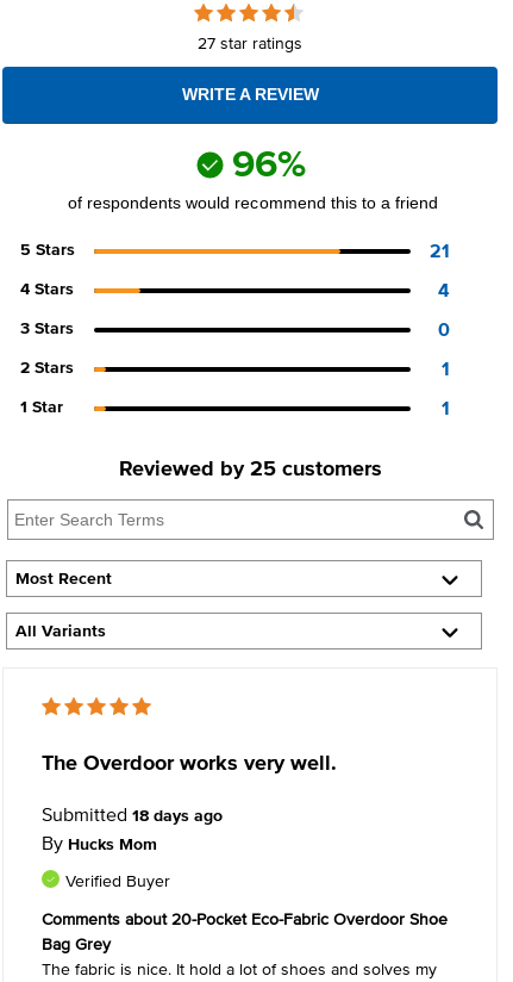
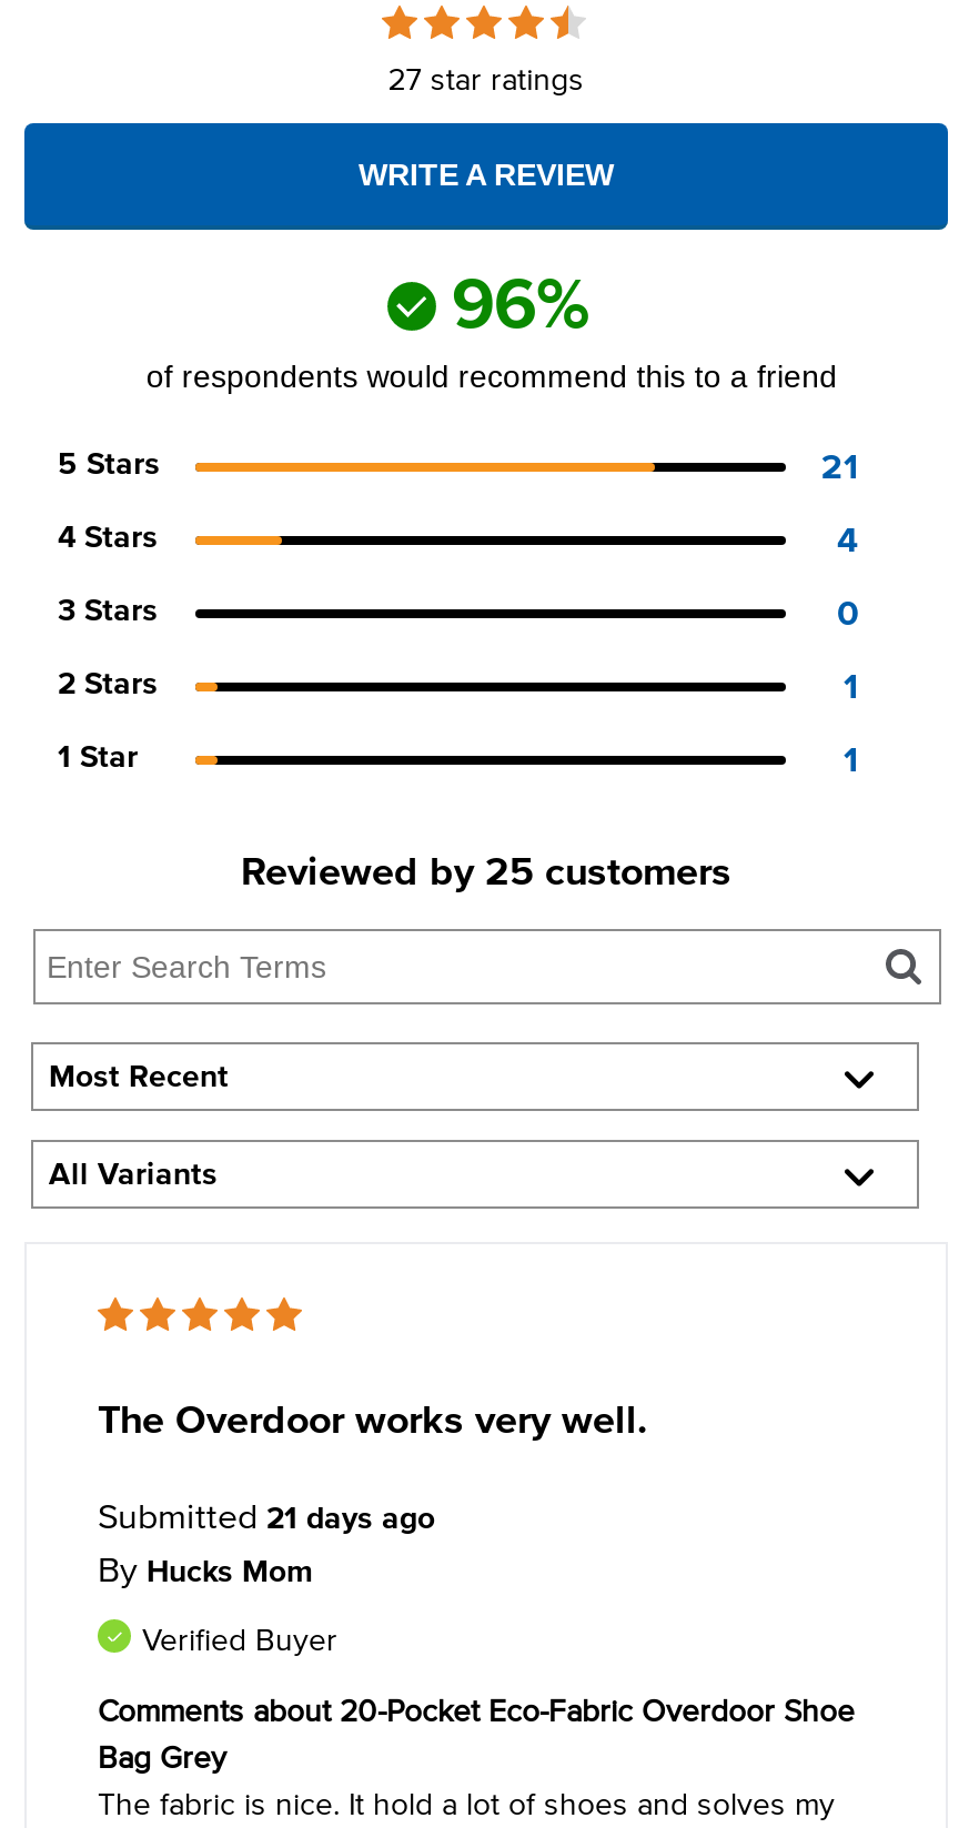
[42,803,223,825] Submitted 18 days ago -> [98,1495,435,1535] Submitted 21 days ago

